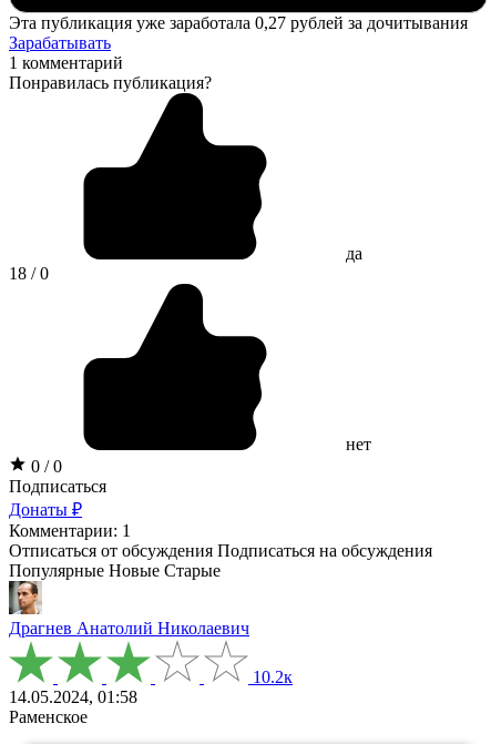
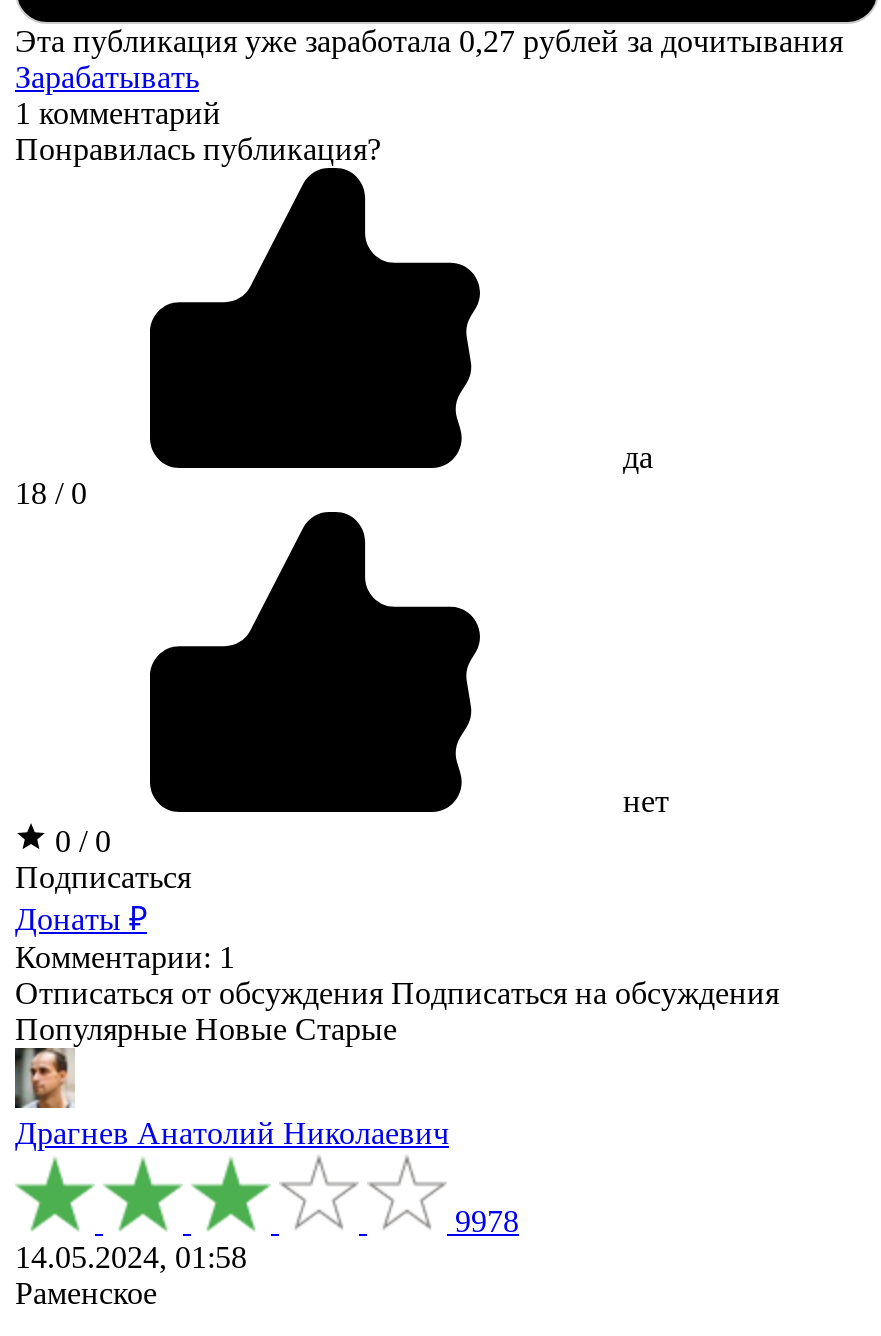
[248,667,293,686] 10.2к -> [447,1203,519,1237] 9978

